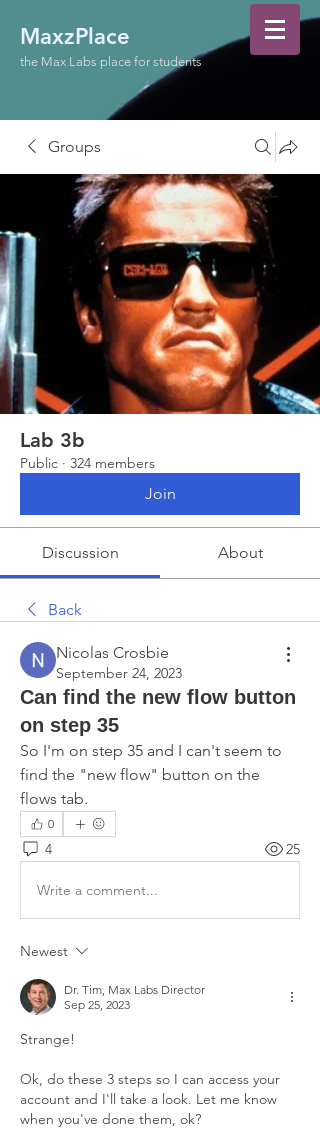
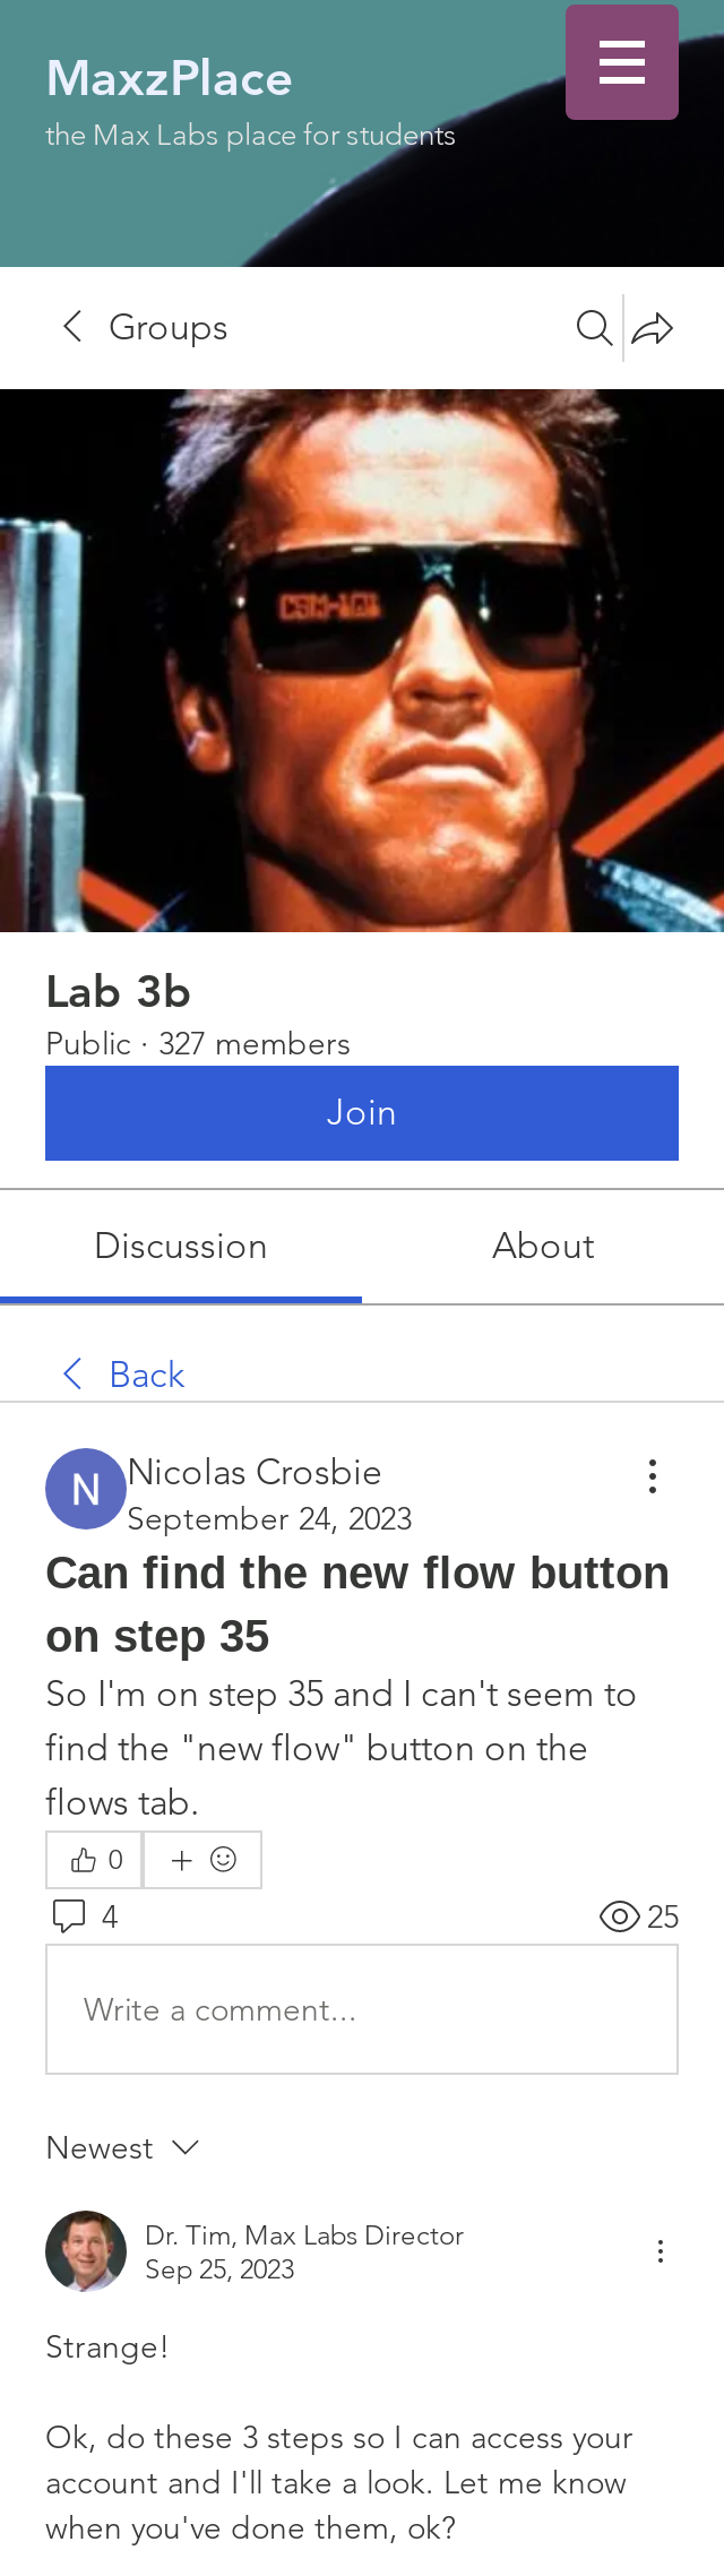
[20,454,155,472] Public · 324 members -> [45,1023,351,1063] Public · 327 members

